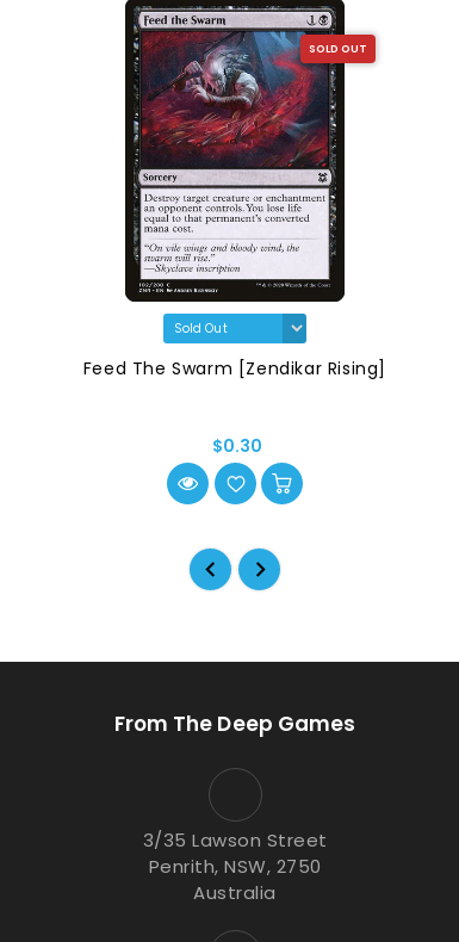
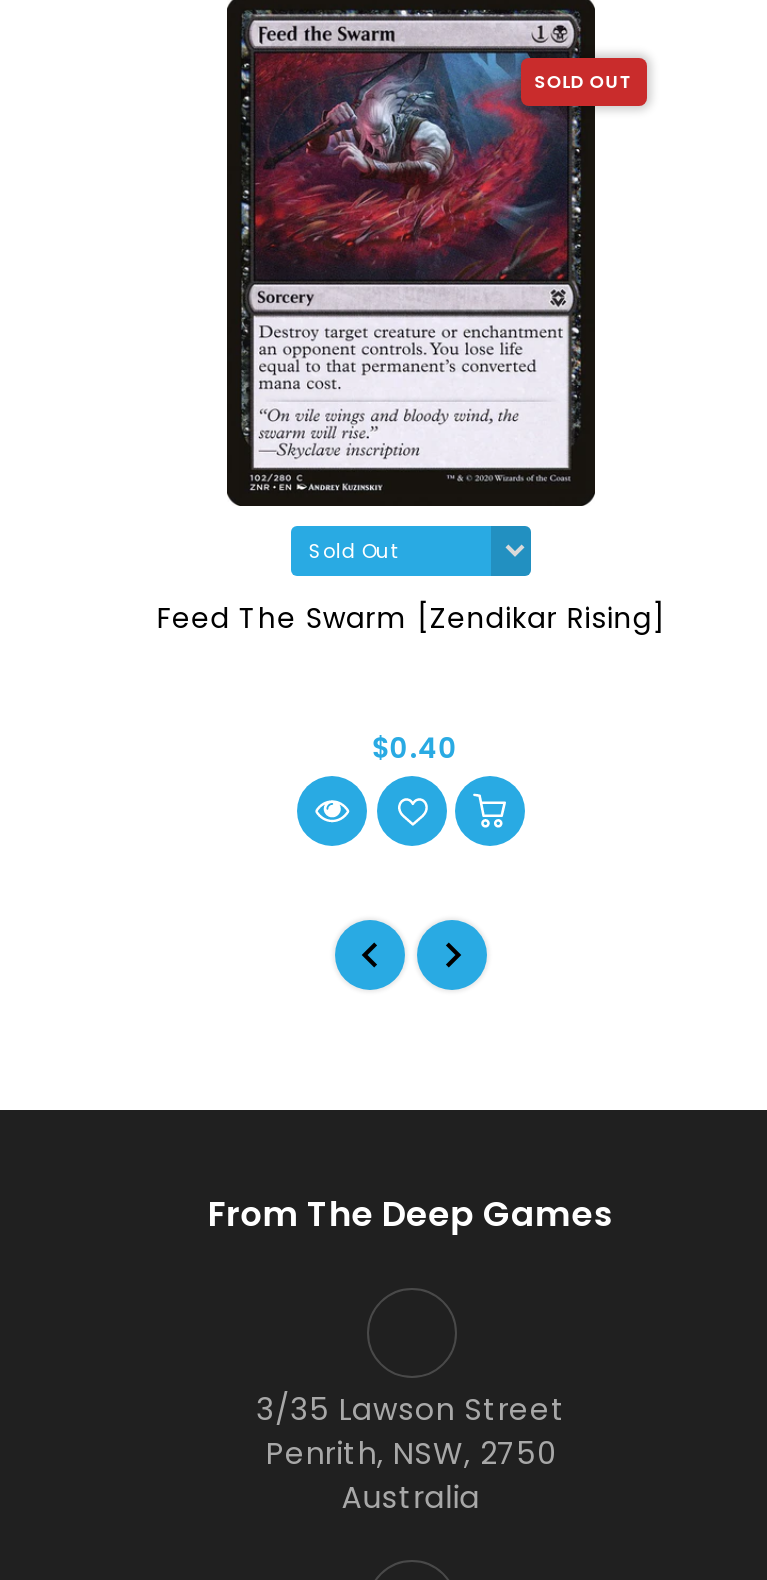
[212,434,263,458] $0.30 -> [372,728,459,768] $0.40

